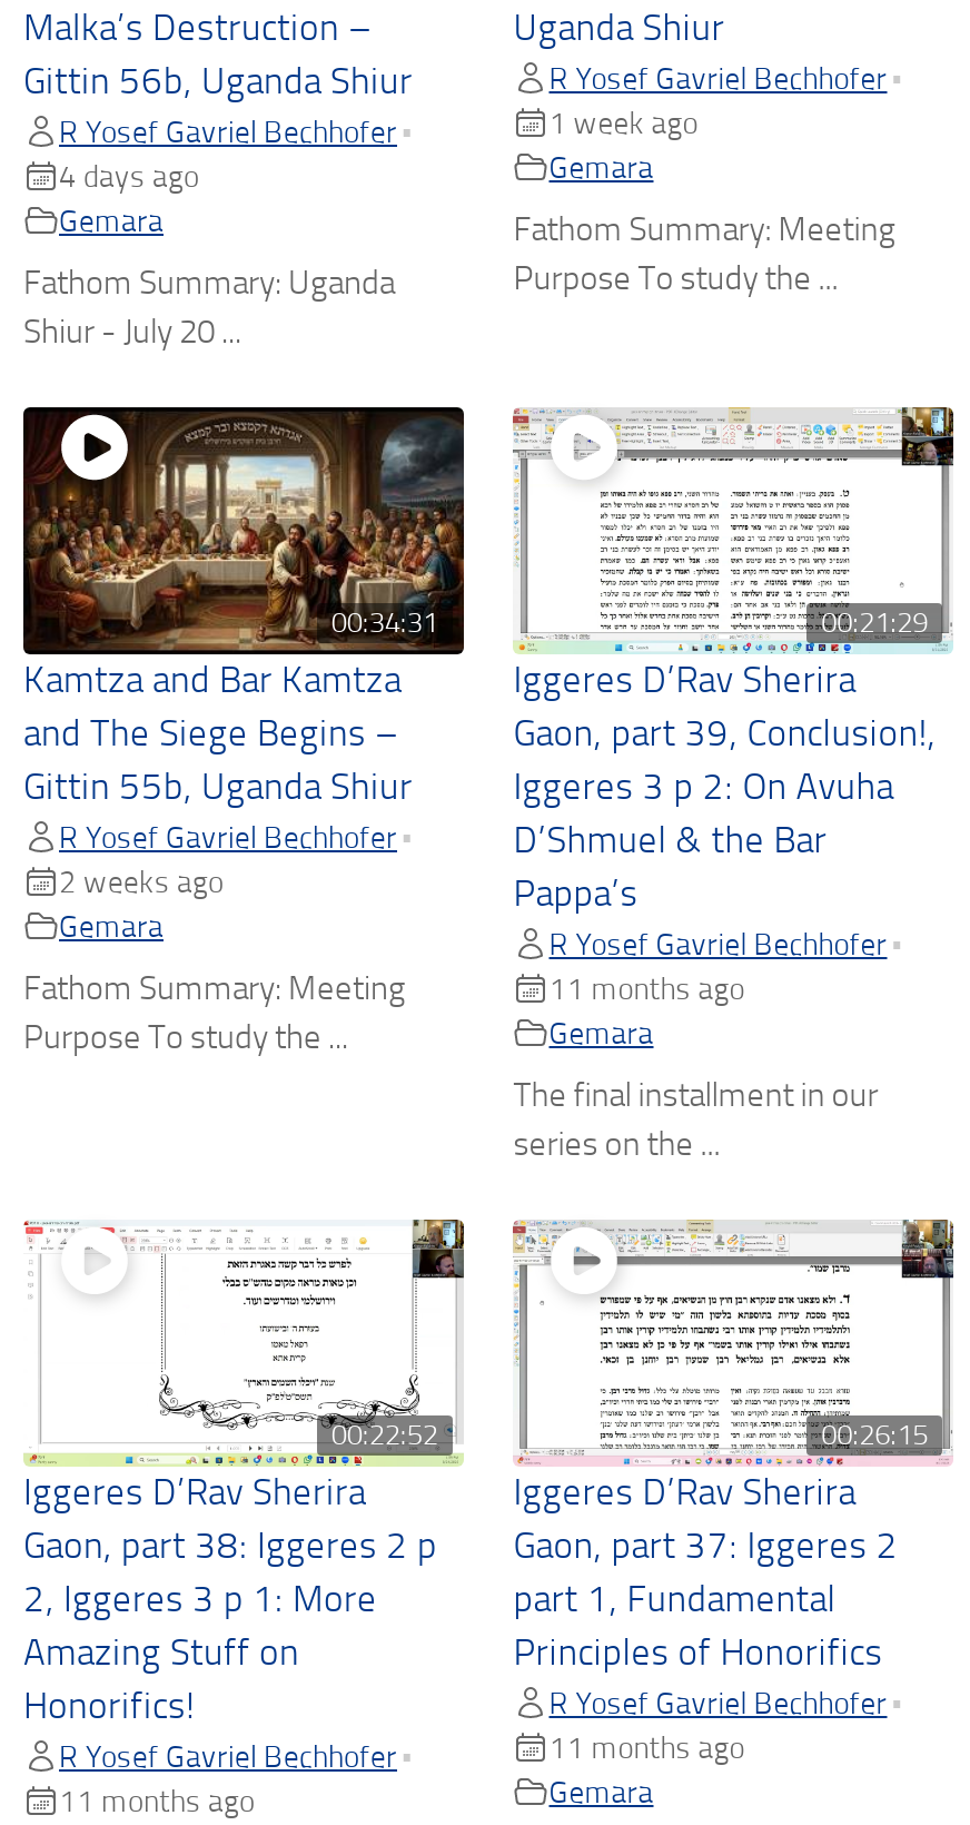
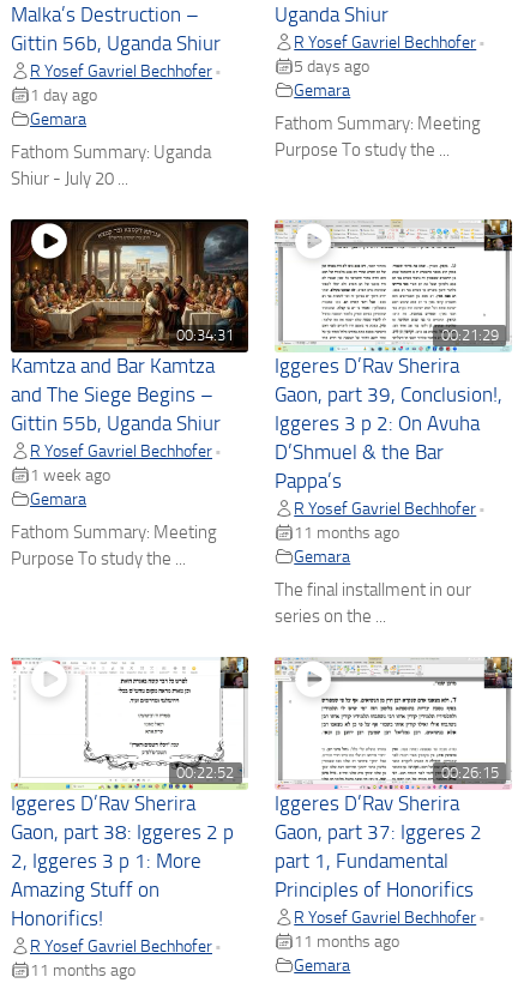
[549,104,698,140] 1 week ago -> [294,56,370,75] 5 days ago
[59,157,199,193] 4 days ago -> [30,85,97,104] 1 day ago
[59,864,224,899] 2 weeks ago -> [30,465,110,484] 1 week ago

